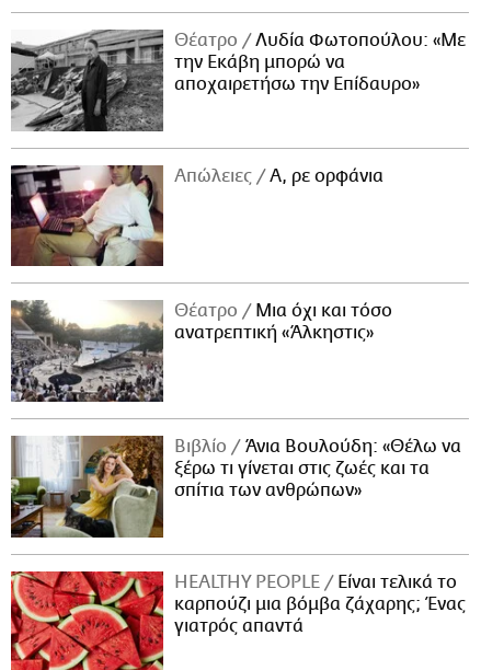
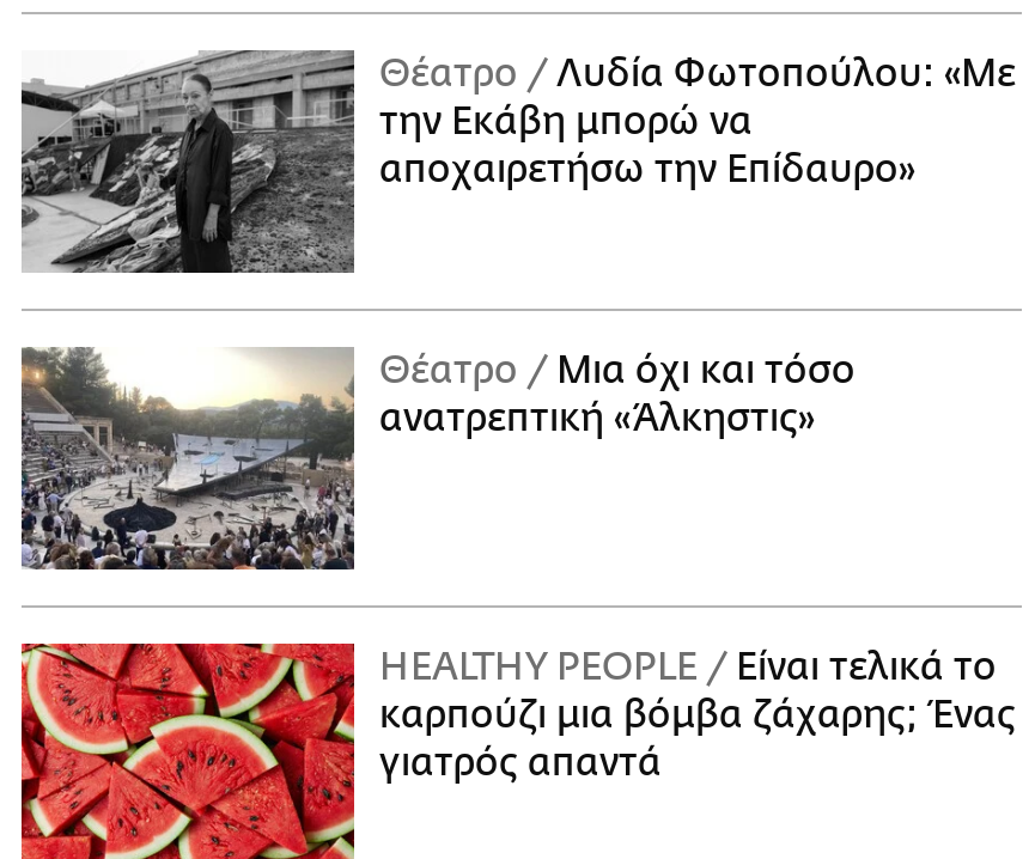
[10,164,384,266] [image] | Απώλειες Α, ρε ορφάνια -> none
[10,435,462,539] [image] | Βιβλίο Άνια Βουλούδη: «Θέλω να | ξέρω τι γίνεται στις ζωές και τα | σπίτια των ανθρώπων» -> none

